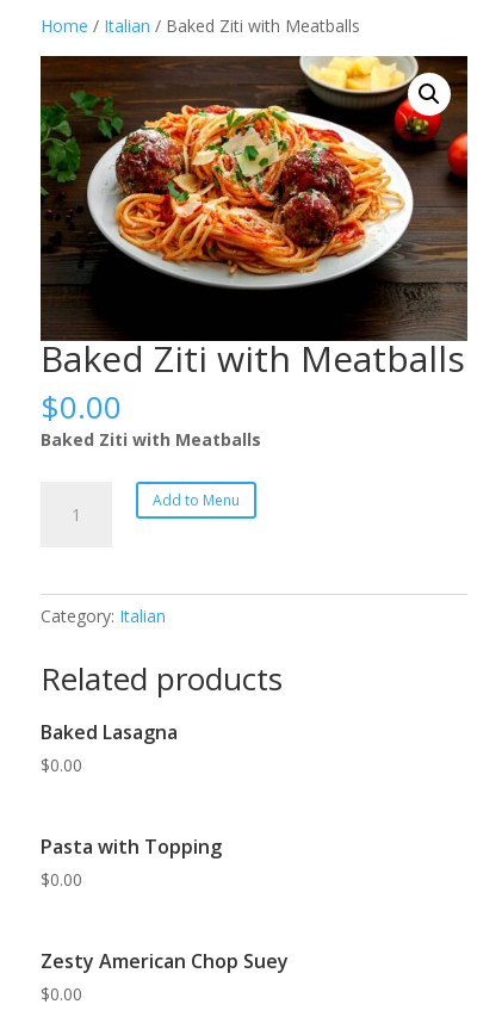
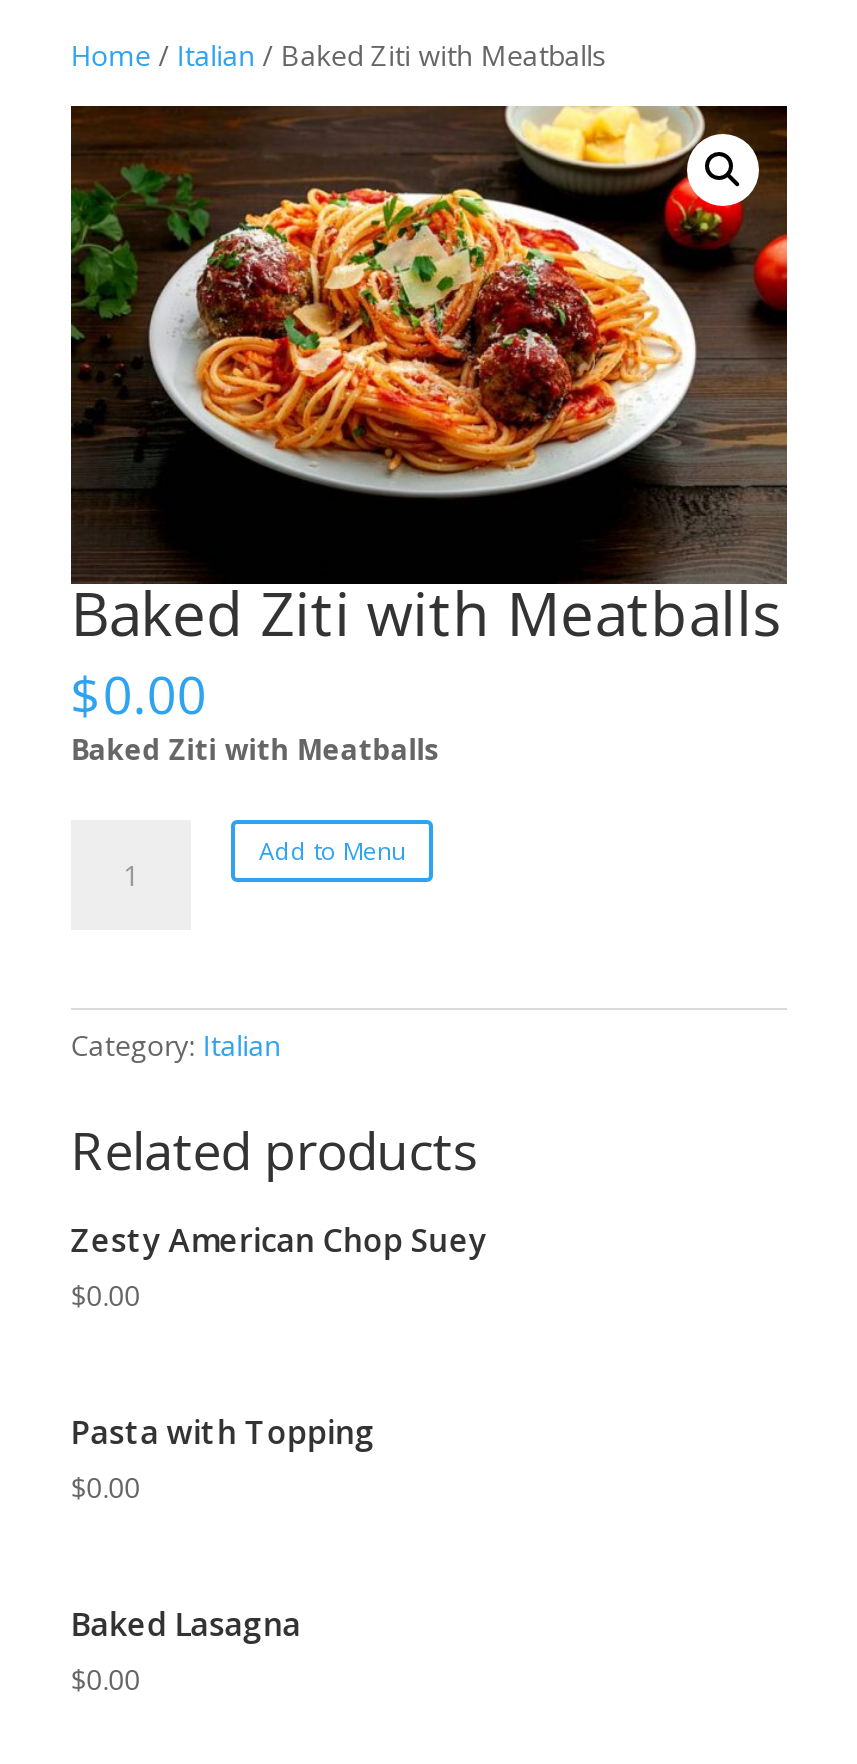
moved [40,719,177,745] -> [71,1603,301,1647]: Baked Lasagna
moved [40,948,288,975] -> [71,1218,487,1262]: Zesty American Chop Suey

